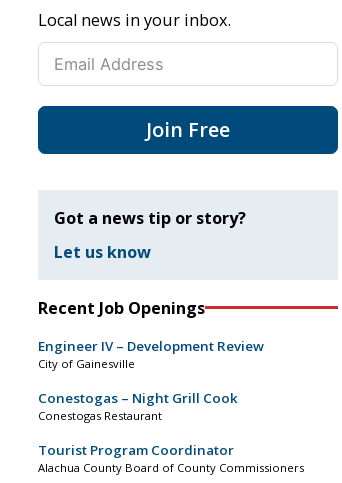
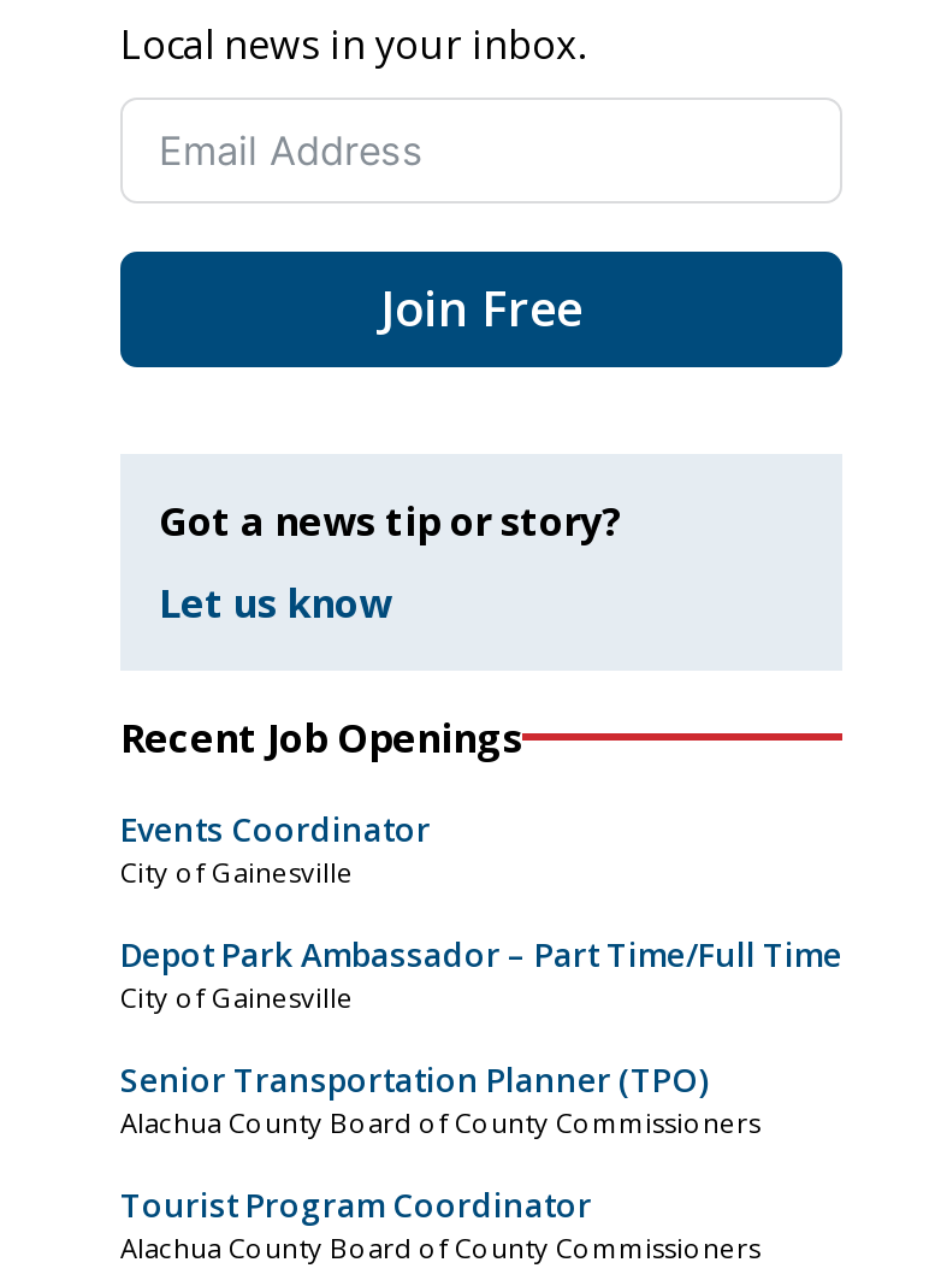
[38,336,264,354] Engineer IV – Development Review -> [120,807,431,850] Events Coordinator
[38,388,238,422] Conestogas – Night Grill Cook | Conestogas Restaurant -> [120,932,842,1139] Depot Park Ambassador – Part Time/Full Time | City of Gainesville | Senior Transportation Planner (TPO) | Alachua County Board of County Commissioners

